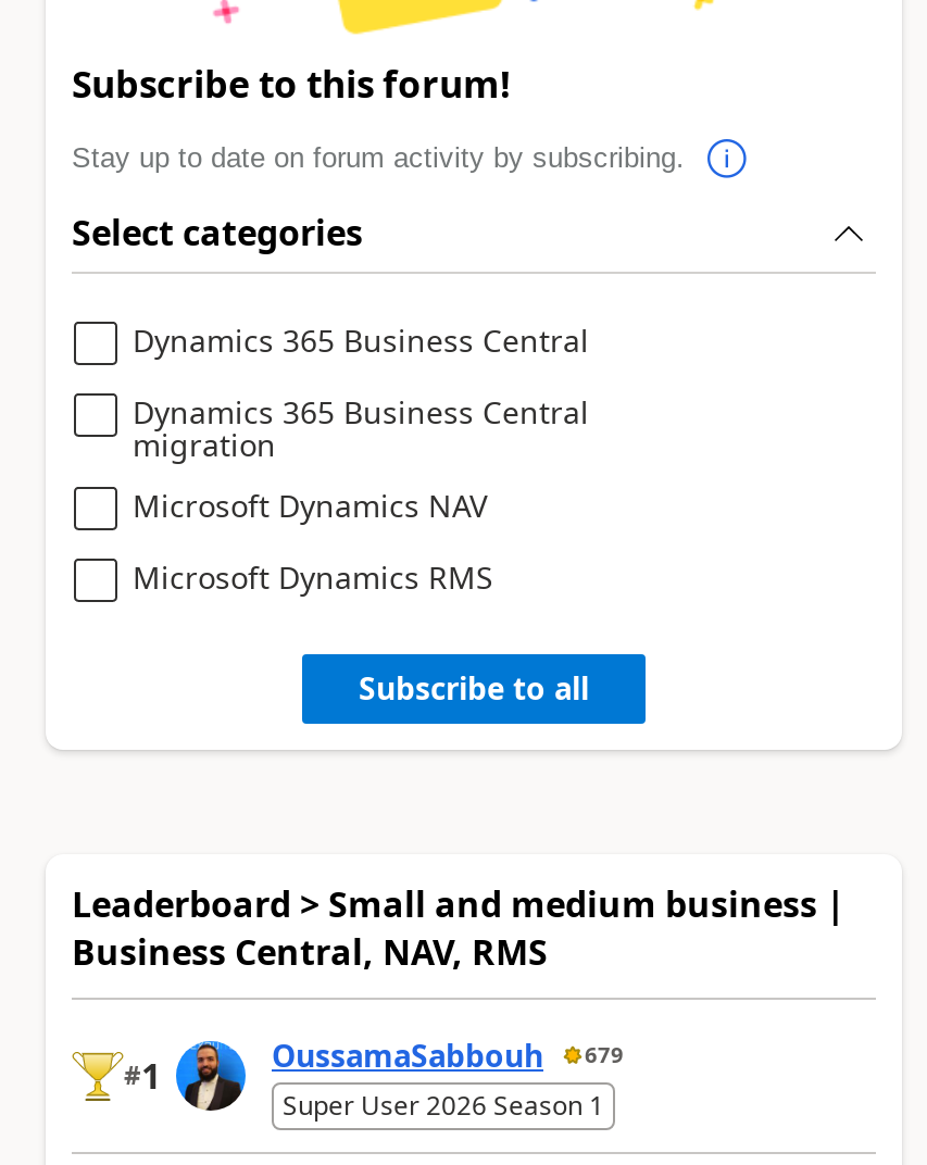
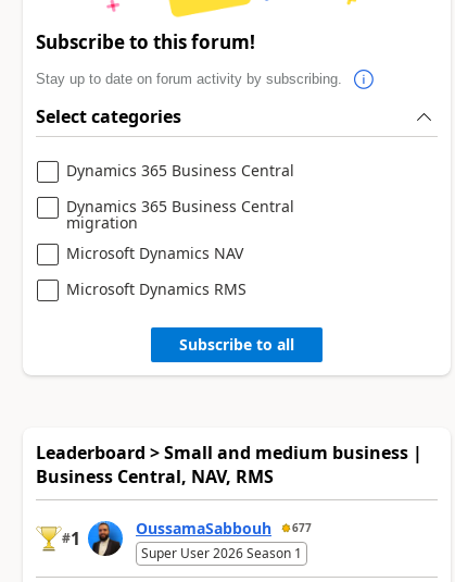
[272,1035,624,1076] OussamaSabbouh 679 -> [136,518,312,538] OussamaSabbouh 677

